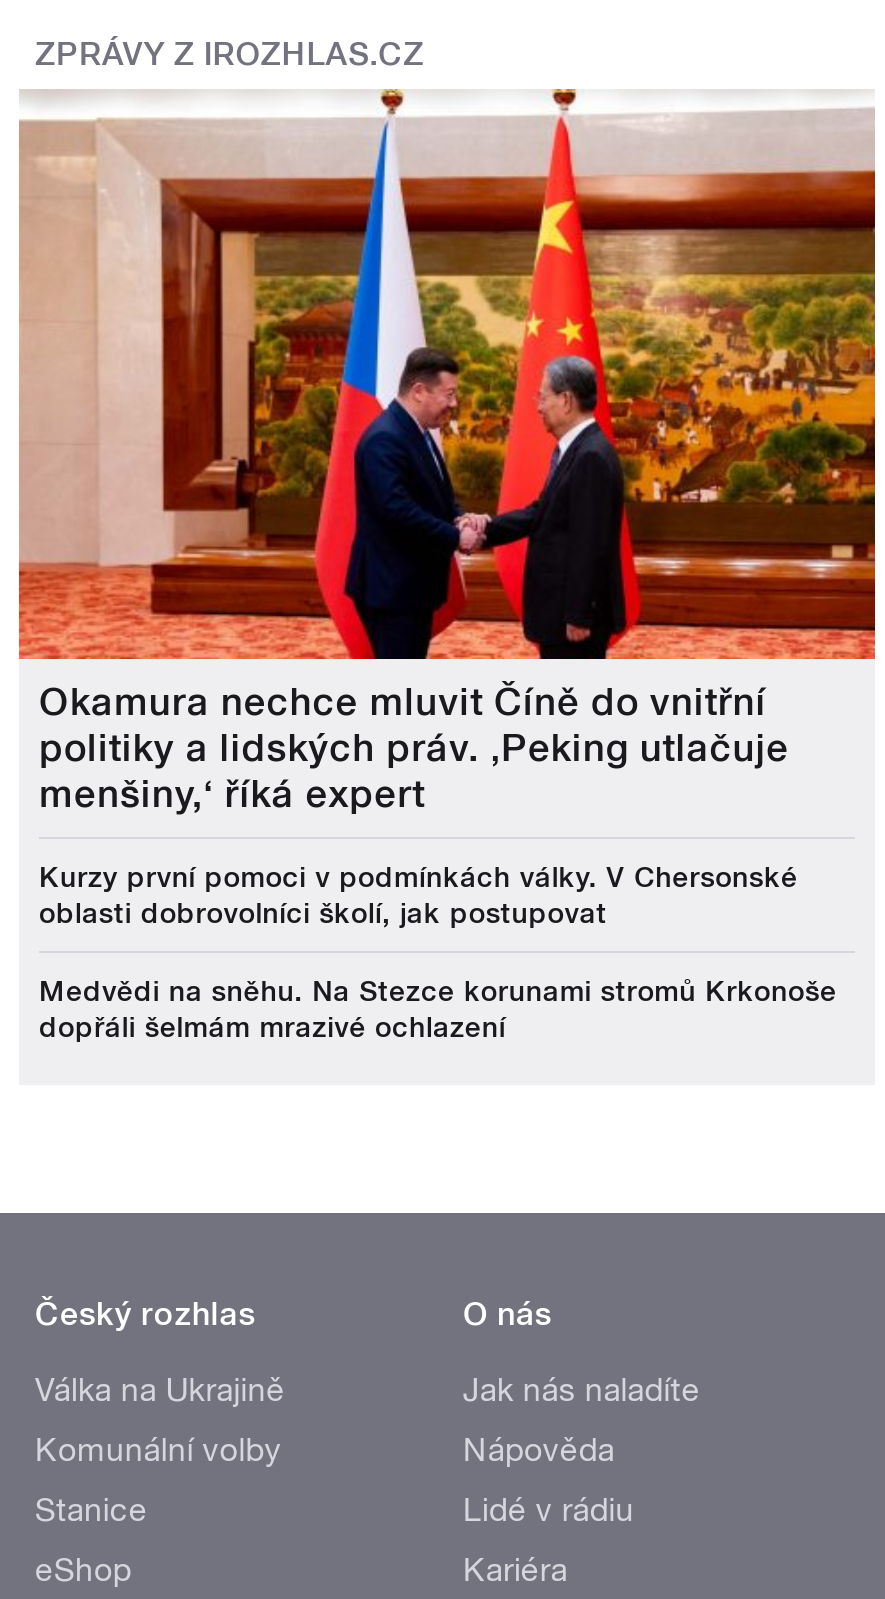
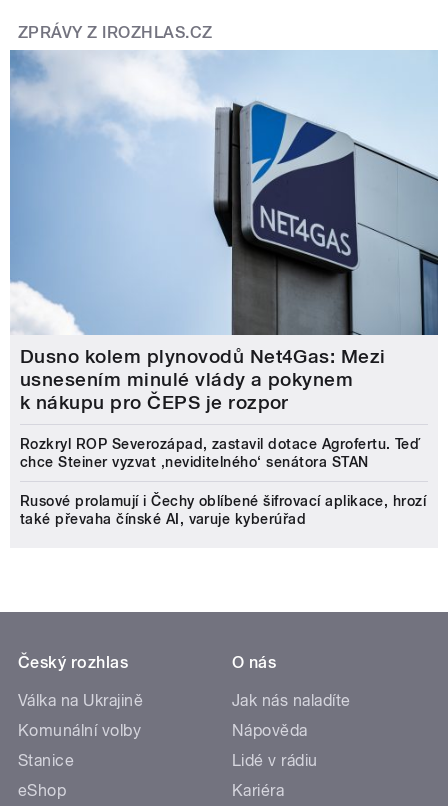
[17,87,877,818] [image] | Okamura nechce mluvit Číně do vnitřní | politiky a lidských práv. ‚Peking utlačuje | menšiny,‘ říká expert -> [9,50,439,414] [image] | Dusno kolem plynovodů Net4Gas: Mezi | usnesením minulé vlády a pokynem | k nákupu pro ČEPS je rozpor
[39,862,798,930] Kurzy první pomoci v podmínkách války. V Chersonské | oblasti dobrovolníci školí, jak postupovat -> [20,436,420,470] Rozkryl ROP Severozápad, zastavil dotace Agrofertu. Teď | chce Steiner vyzvat ‚neviditelného‘ senátora STAN
[39,976,837,1044] Medvědi na sněhu. Na Stezce korunami stromů Krkonoše | dopřáli šelmám mrazivé ochlazení -> [20,493,426,527] Rusové prolamují i Čechy oblíbené šifrovací aplikace, hrozí | také převaha čínské AI, varuje kyberúřad

